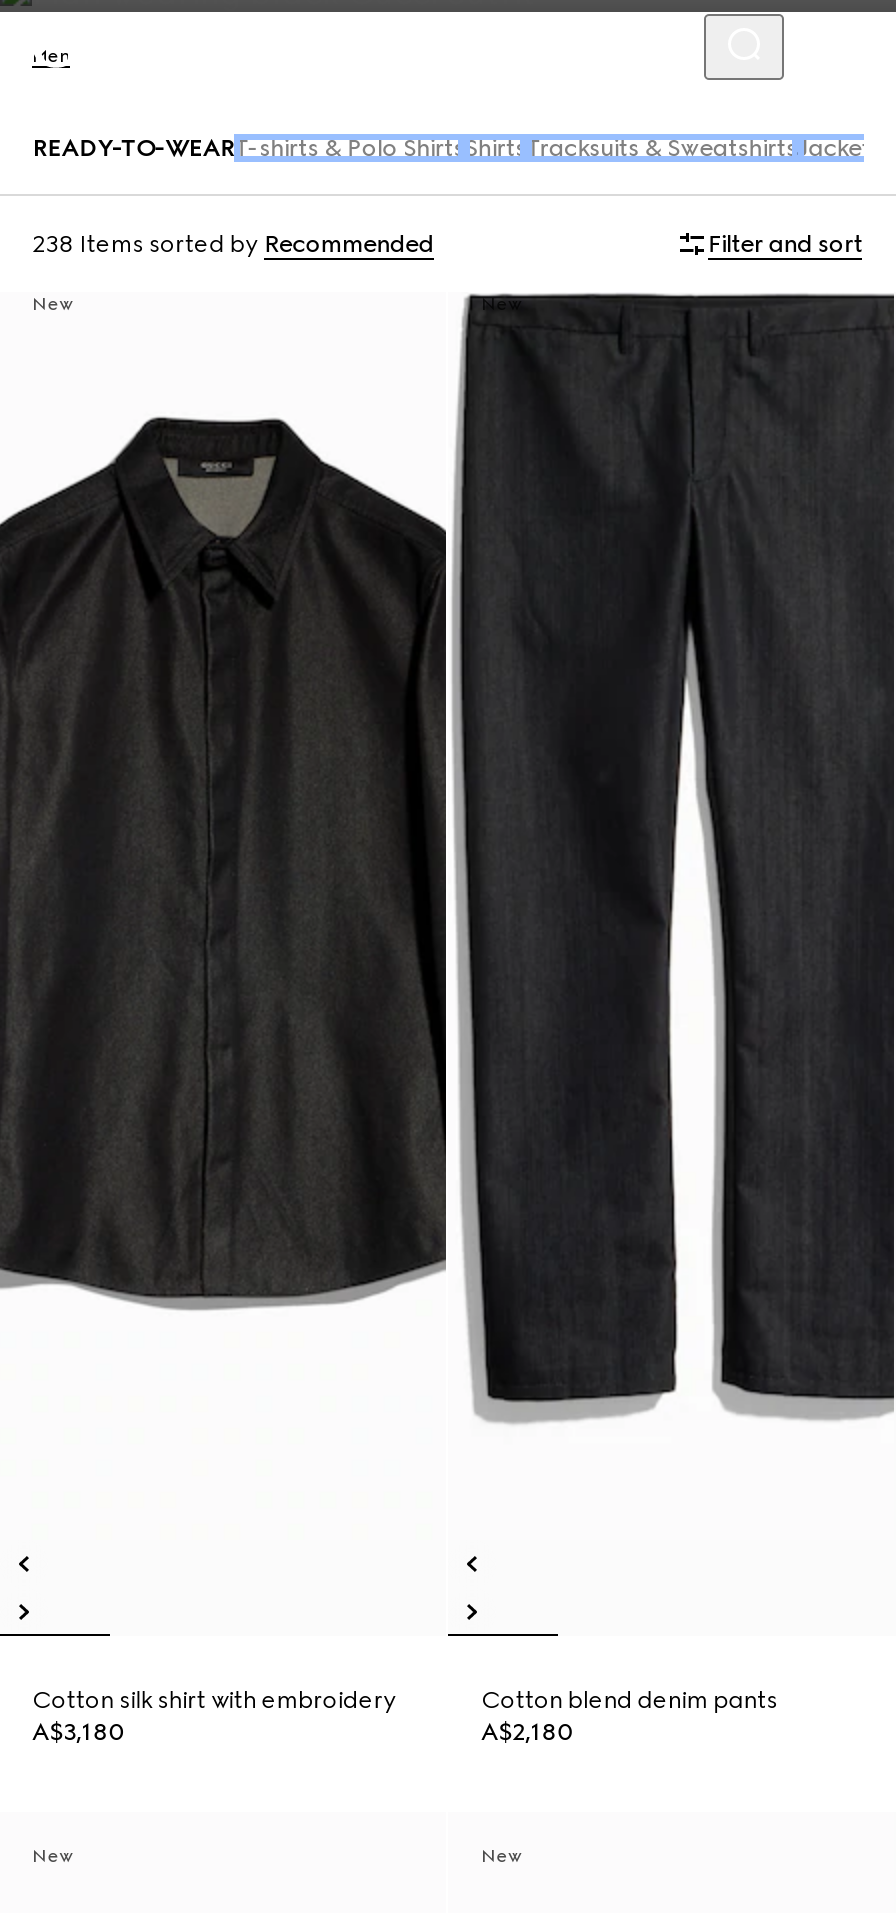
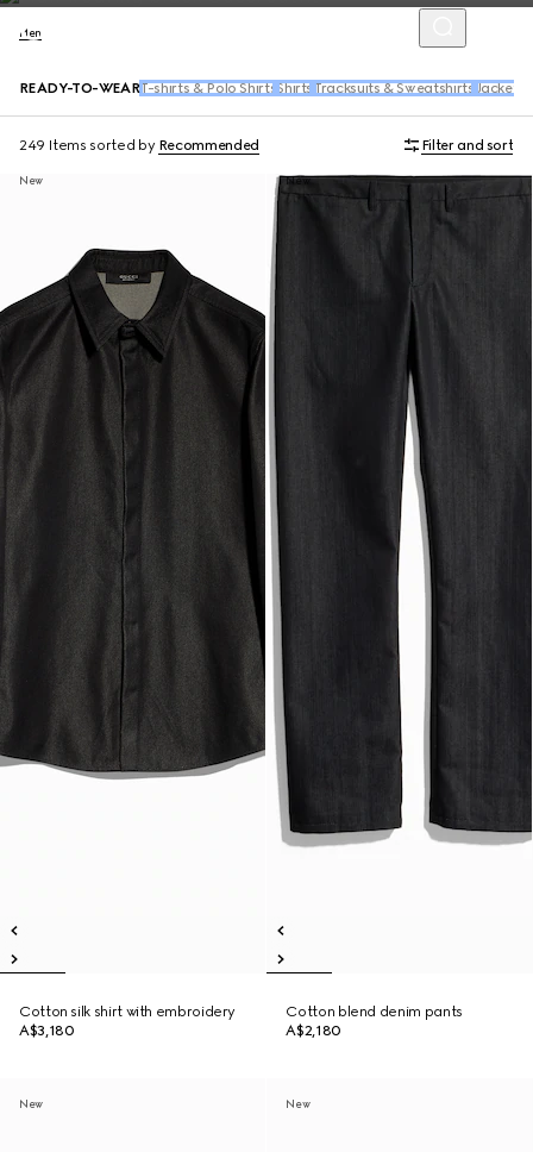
[32,230,434,258] 238 Items sorted by Recommended -> [19,137,259,154] 249 Items sorted by Recommended

